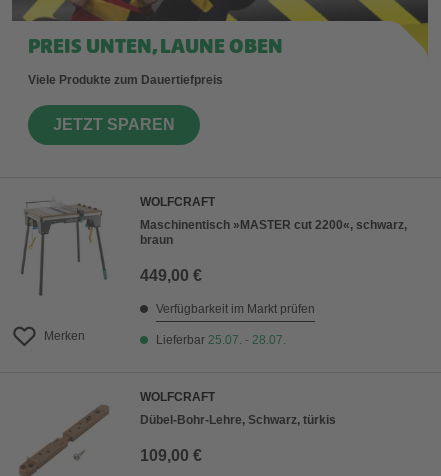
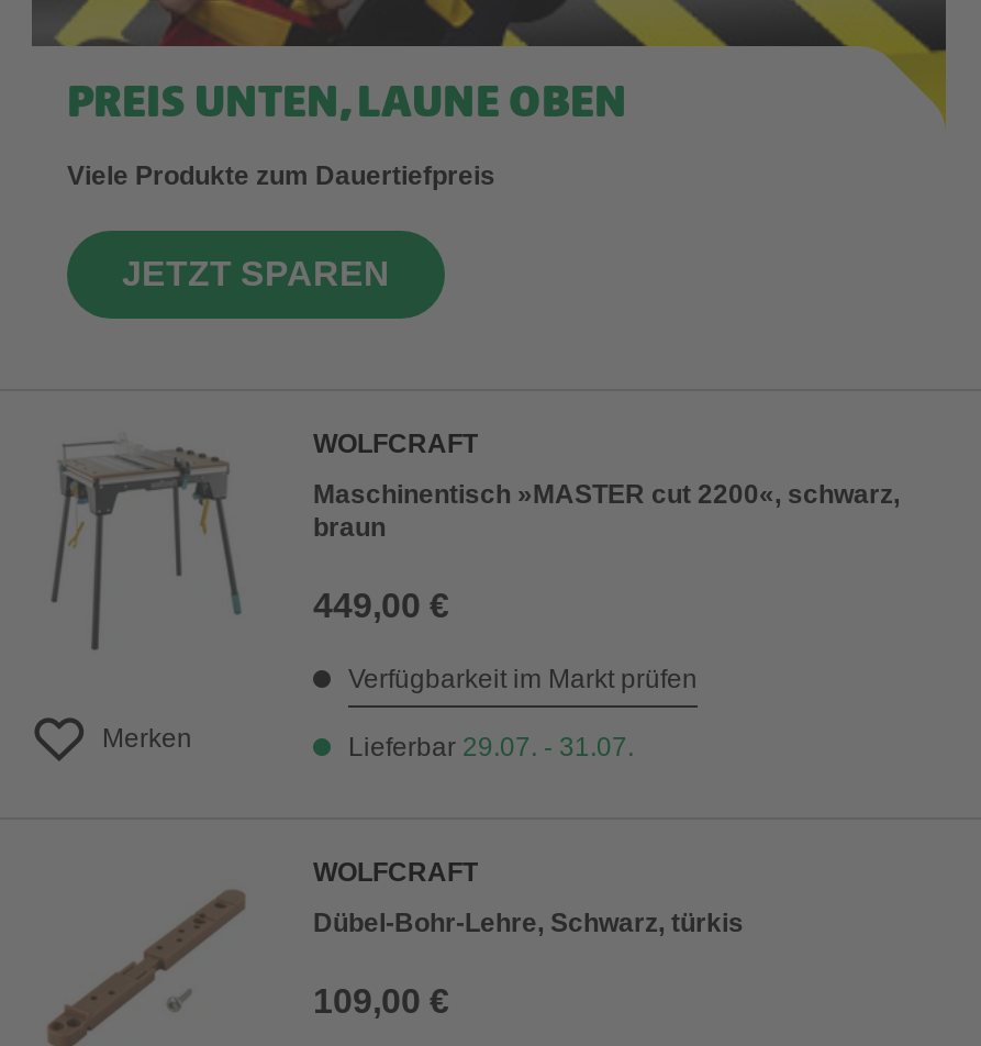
[156,333,286,347] Lieferbar 25.07. - 28.07. -> [348,732,634,763] Lieferbar 29.07. - 31.07.

